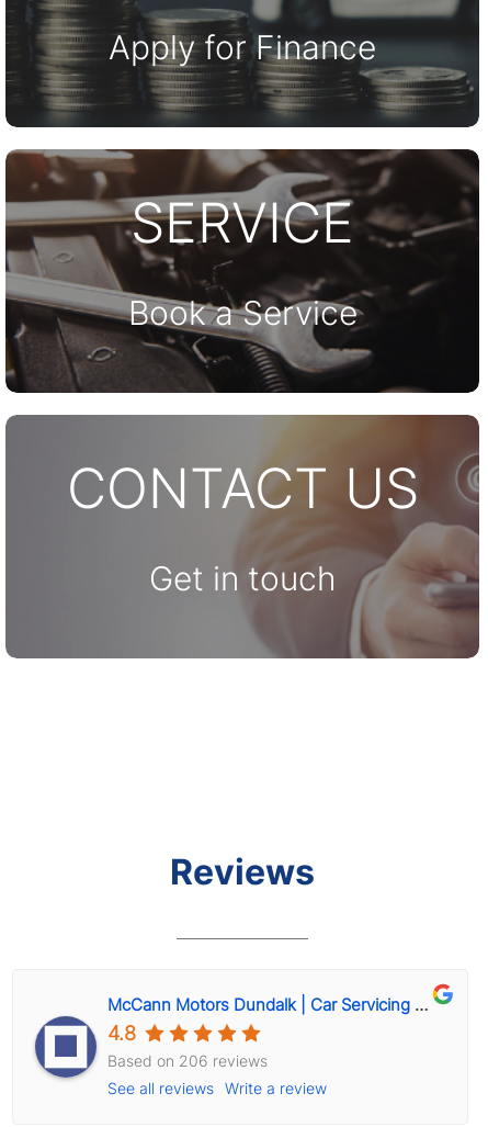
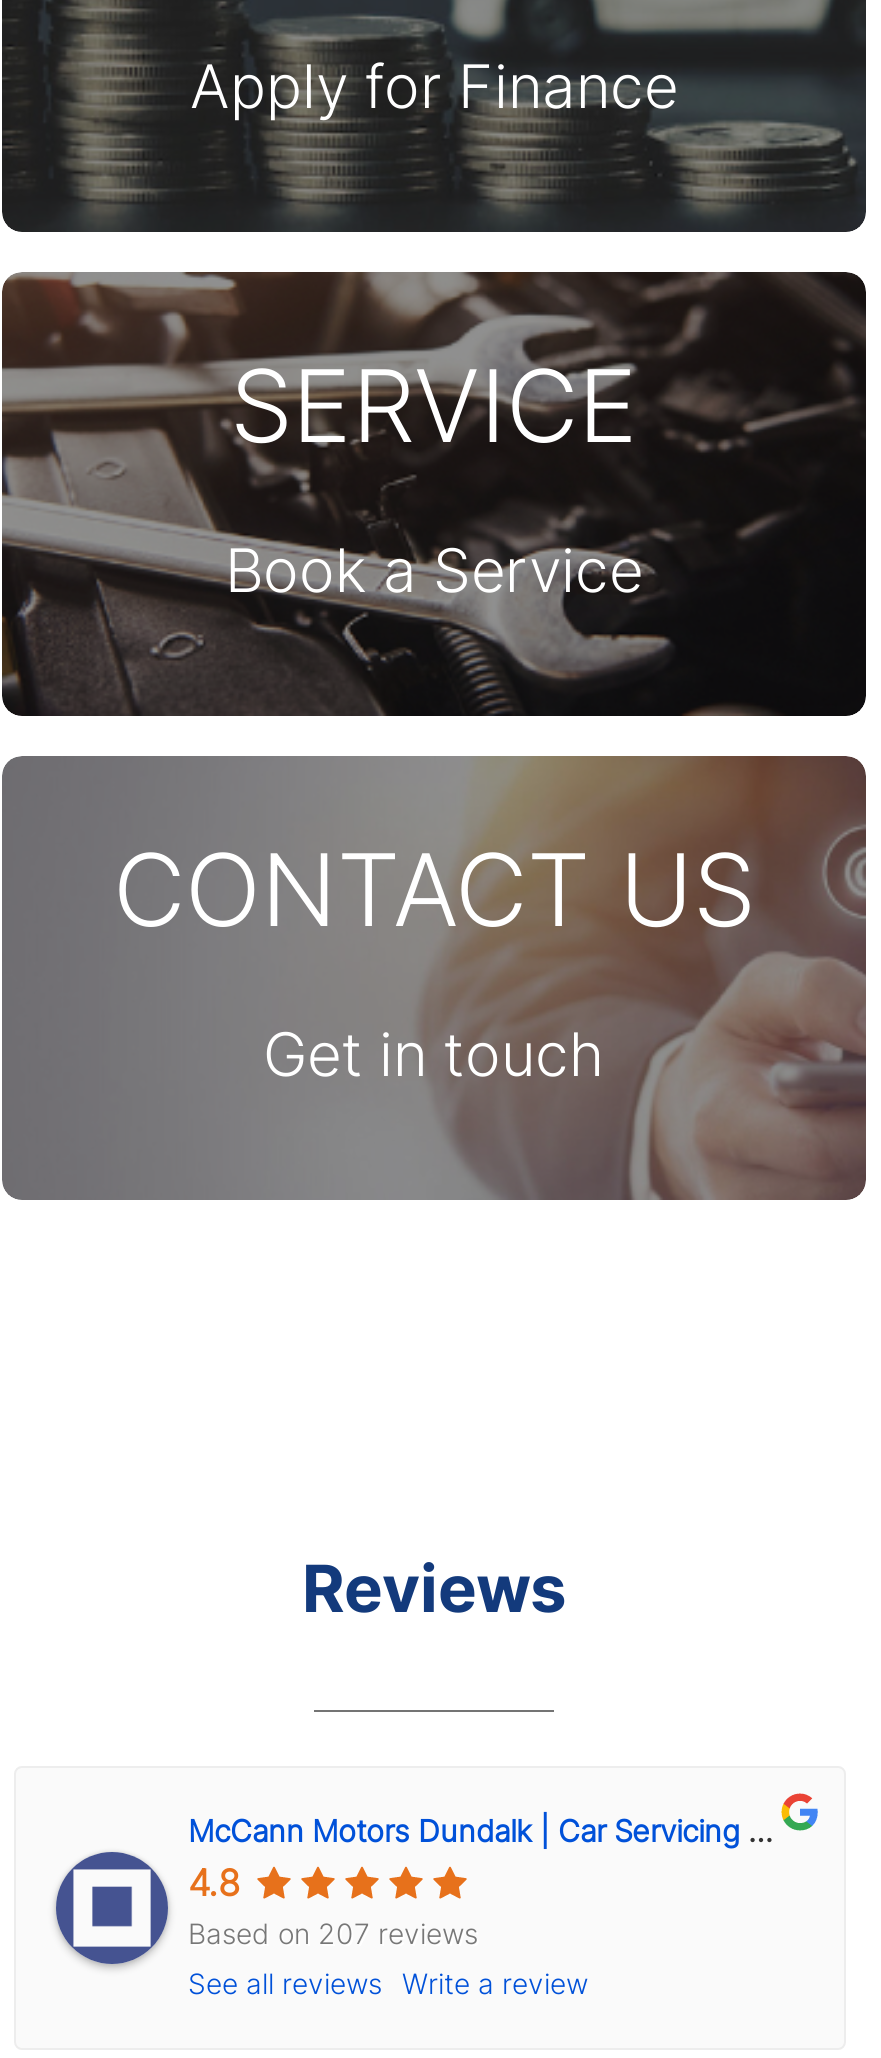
[107,1051,268,1070] Based on 206 reviews -> [188,1915,478,1949] Based on 207 reviews

